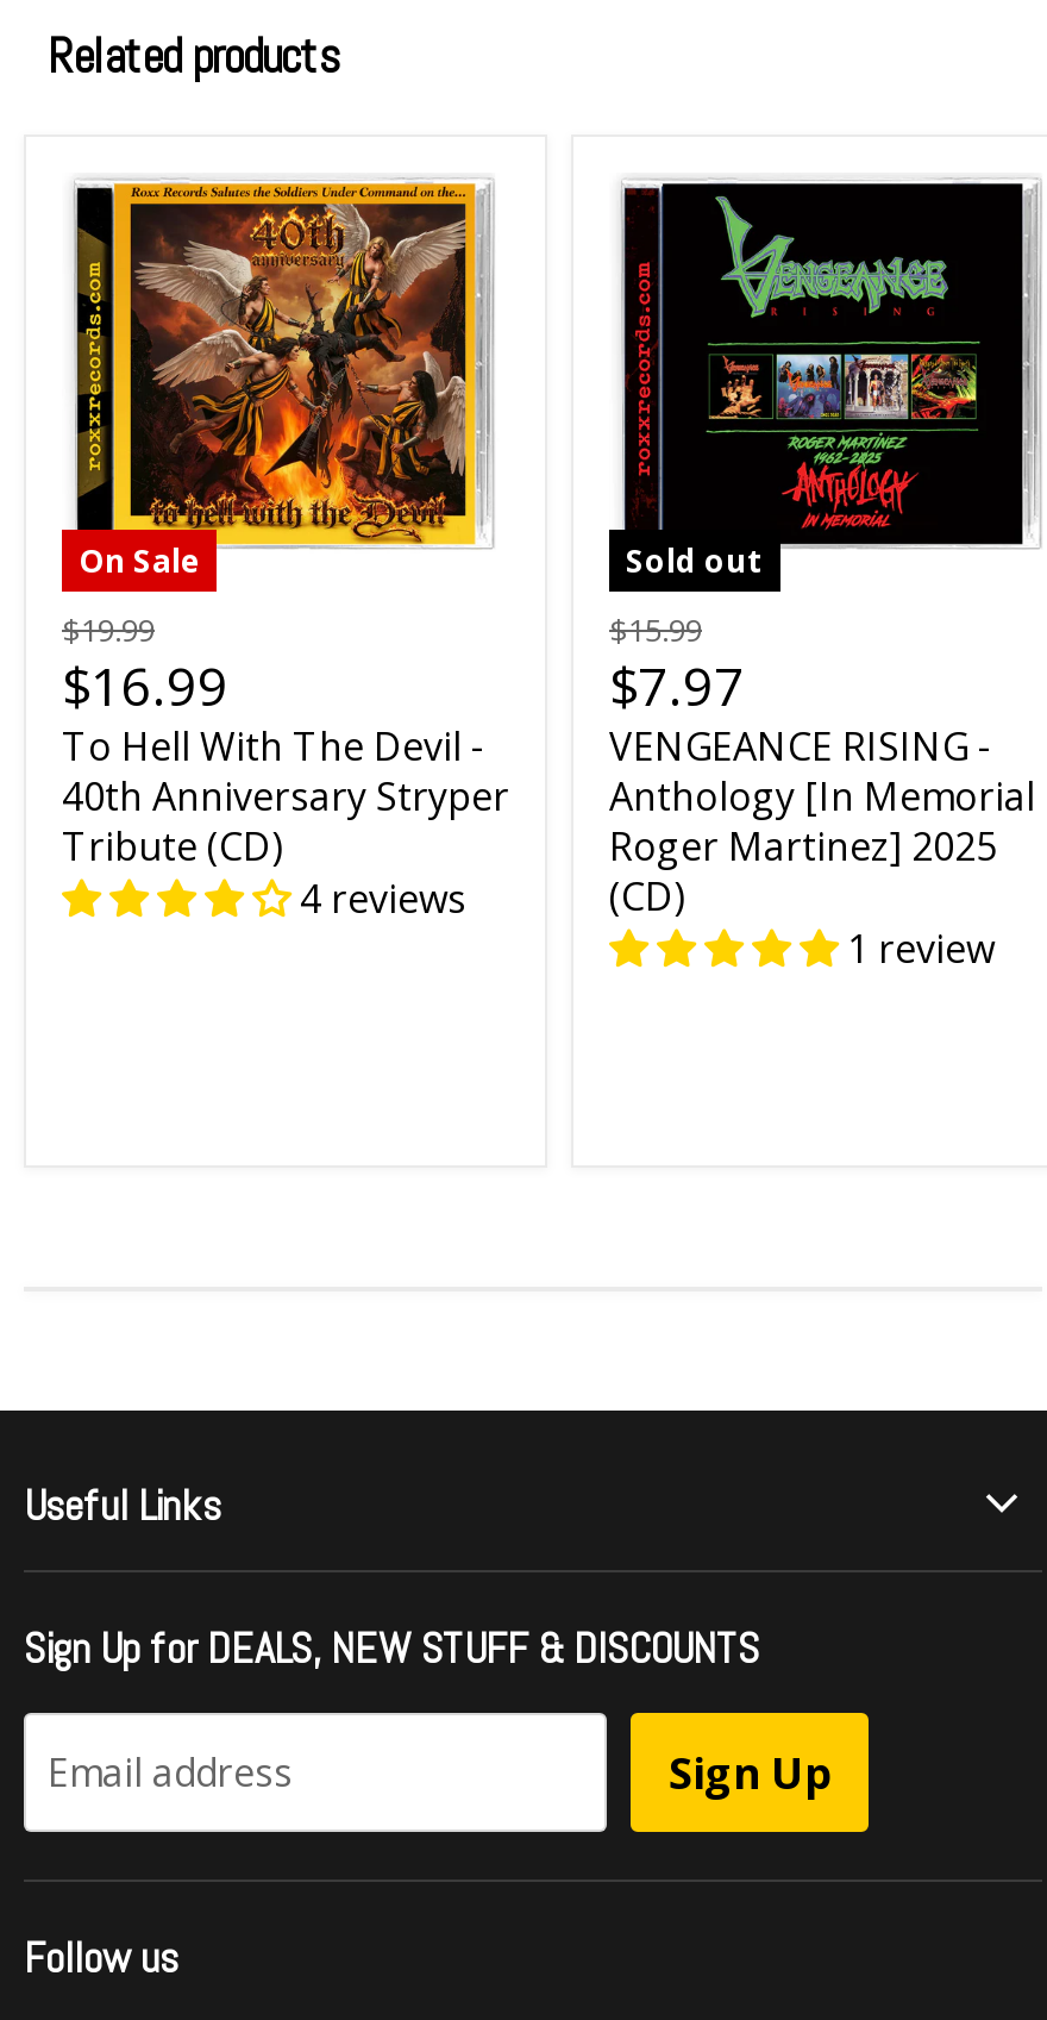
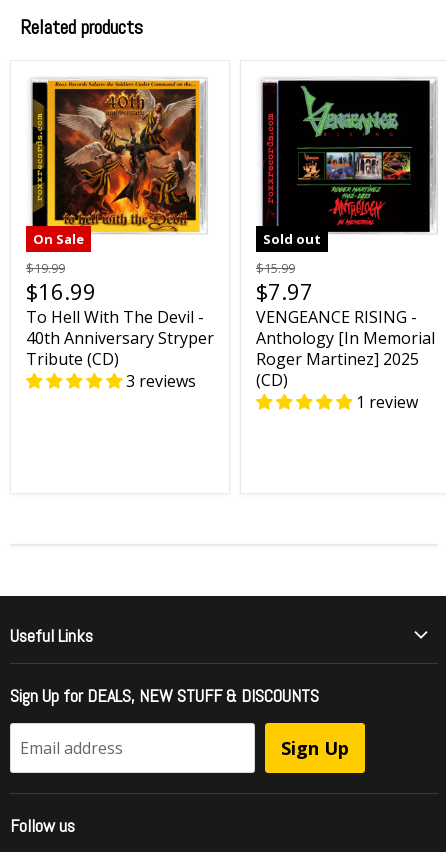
[300,872,466,924] 4 reviews -> [126,370,196,392] 3 reviews

